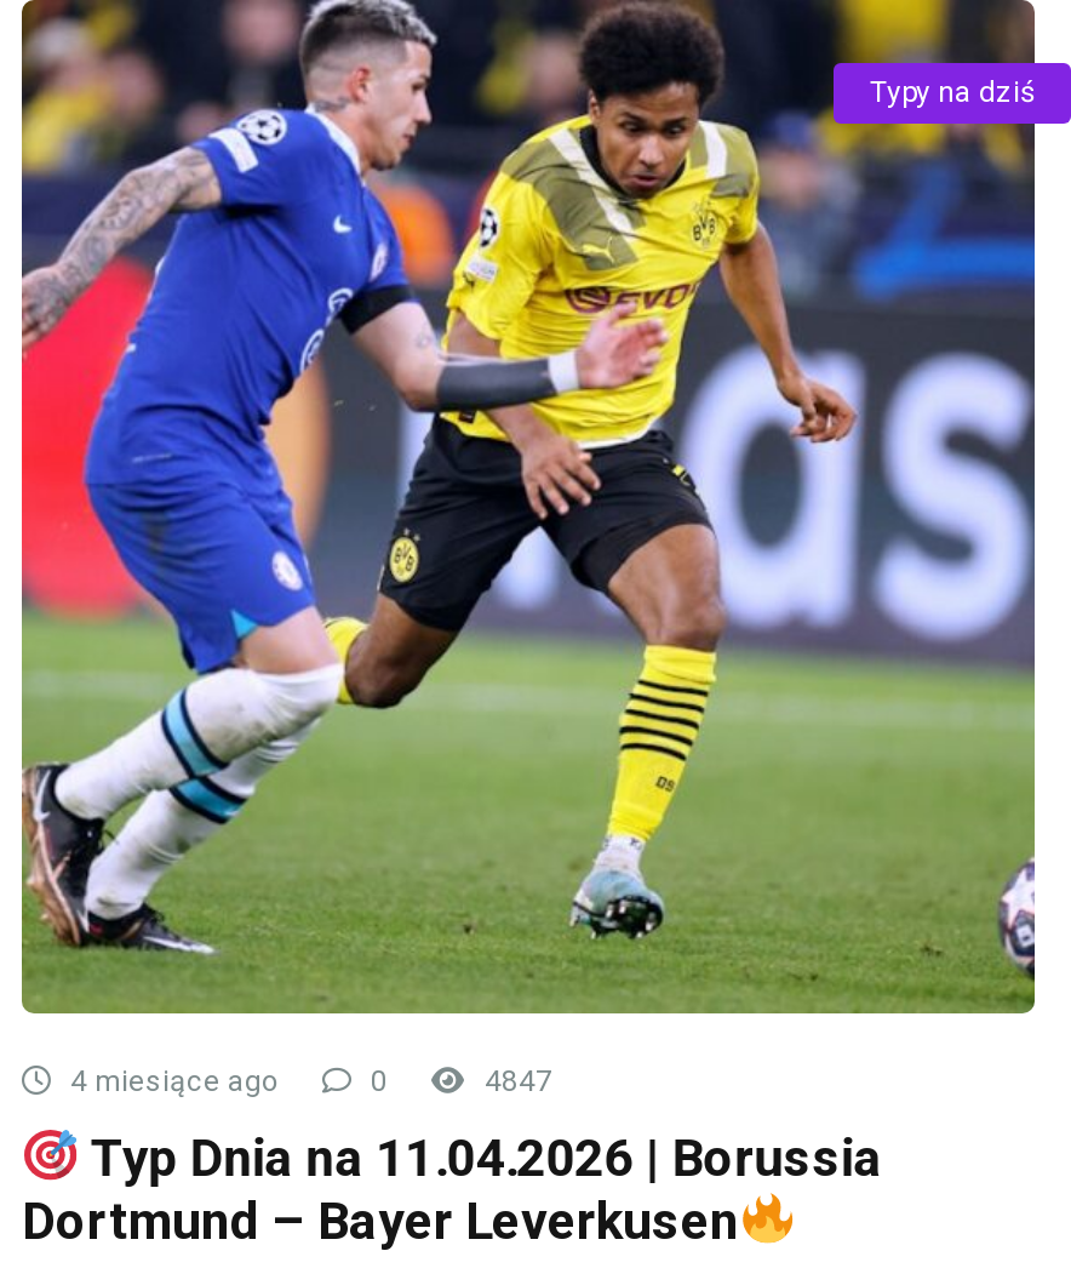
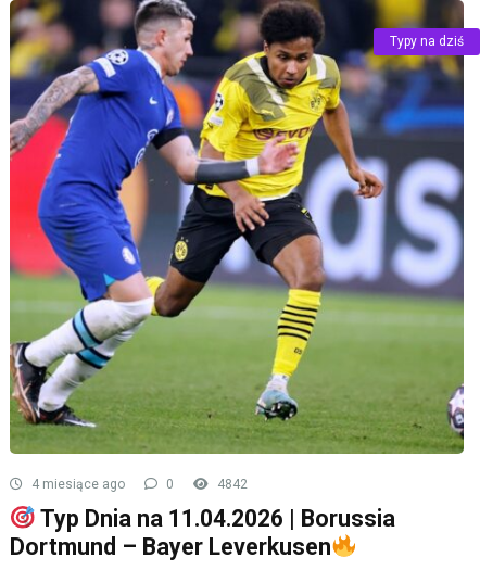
[477,1064,552,1098] 4847 -> [214,477,248,492] 4842

